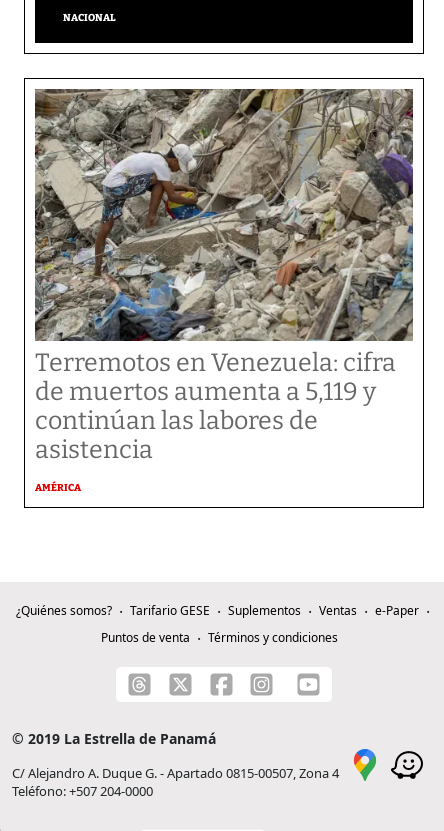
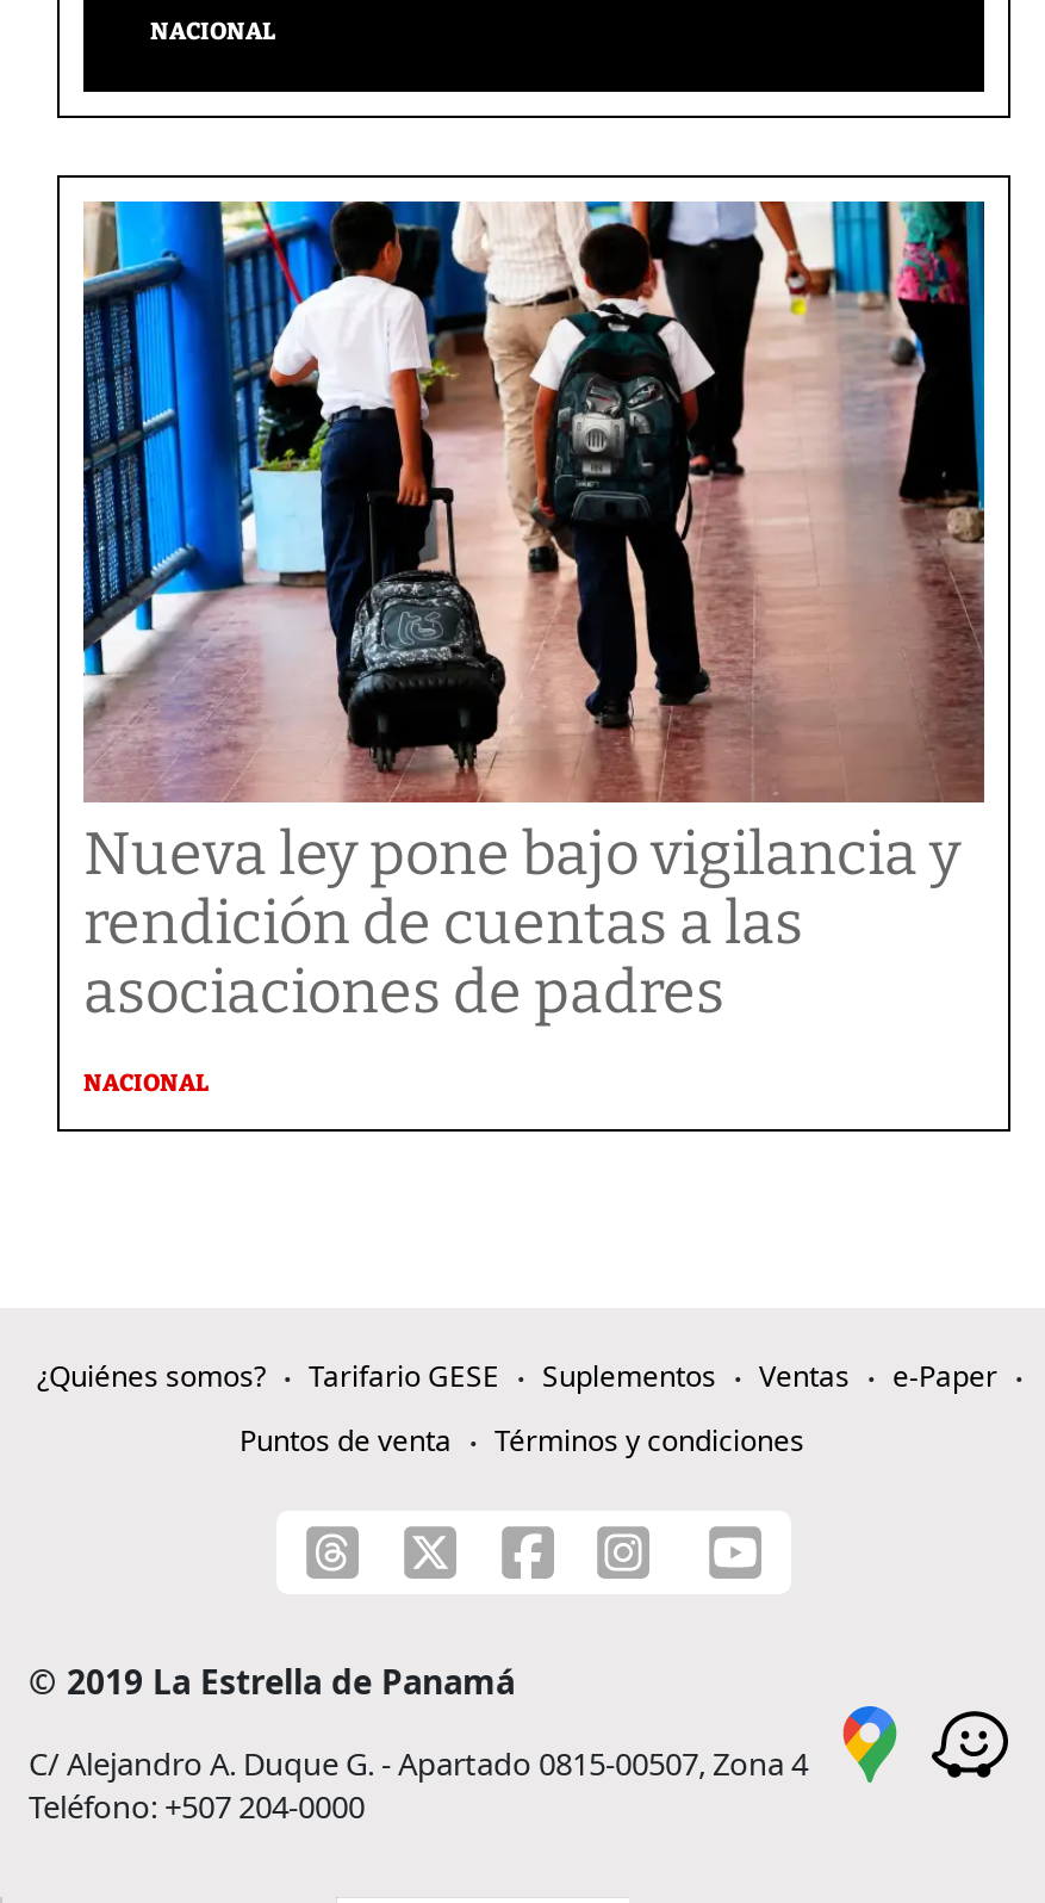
[34,88,414,465] [image] | Terremotos en Venezuela: cifra | de muertos aumenta a 5,119 y | continúan las labores de | asistencia -> [81,198,987,1029] [image] | Nueva ley pone bajo vigilancia y | rendición de cuentas a las | asociaciones de padres
[35,482,81,494] AMÉRICA -> [83,1070,210,1099] NACIONAL

